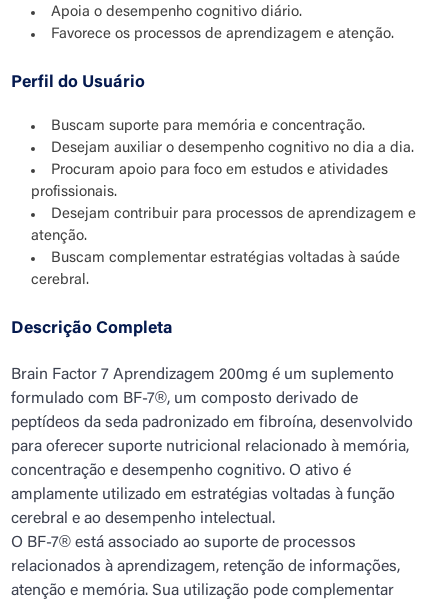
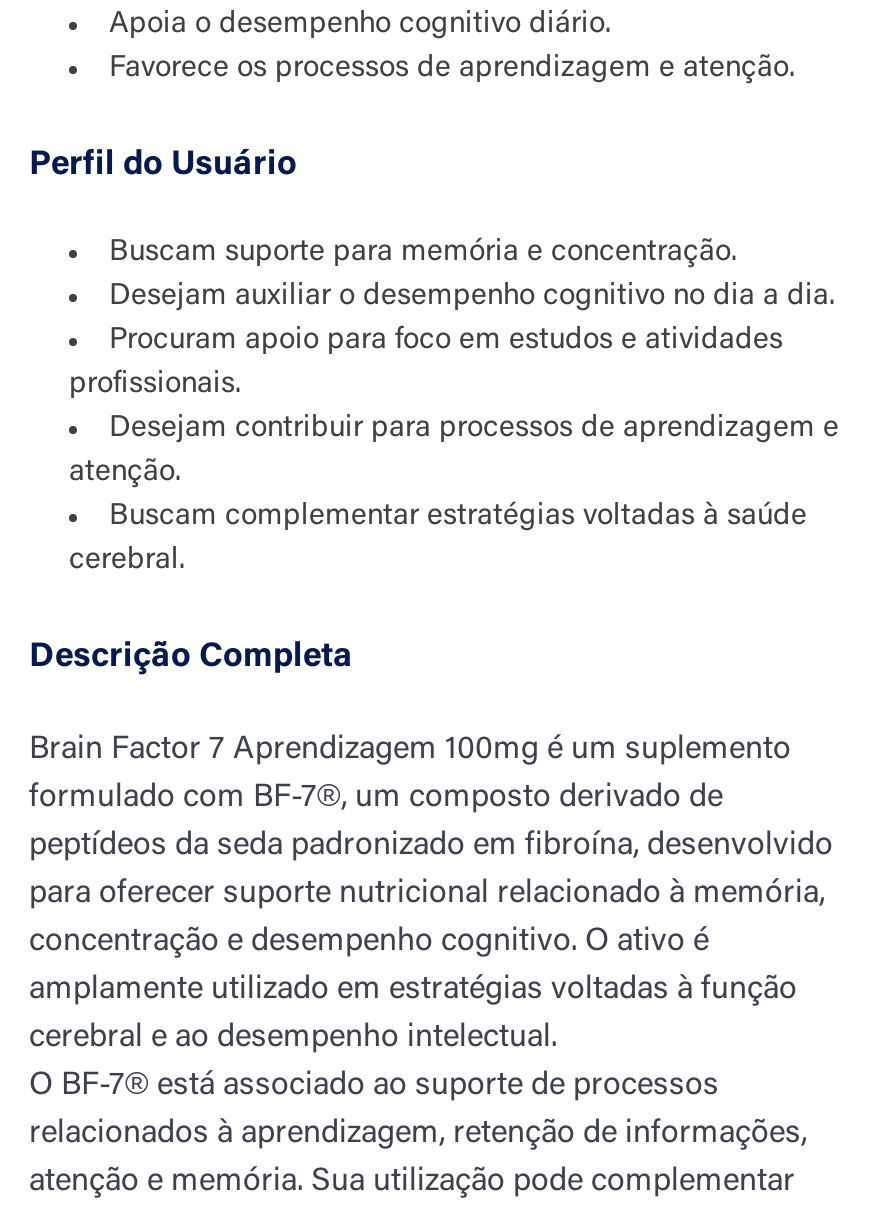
[11,367,394,383] Brain Factor 7 Aprendizagem 200mg é um suplemento -> [29,734,791,766] Brain Factor 7 Aprendizagem 100mg é um suplemento

